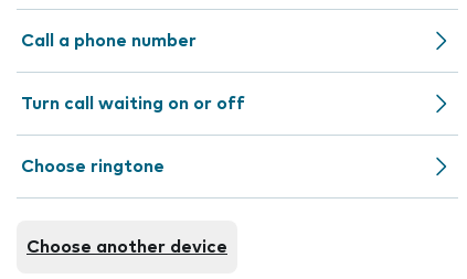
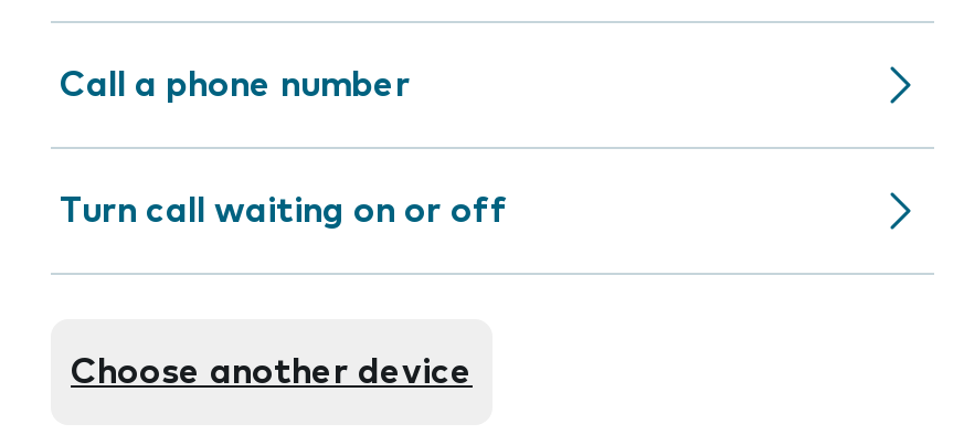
[21,158,164,175] Choose ringtone -> none

